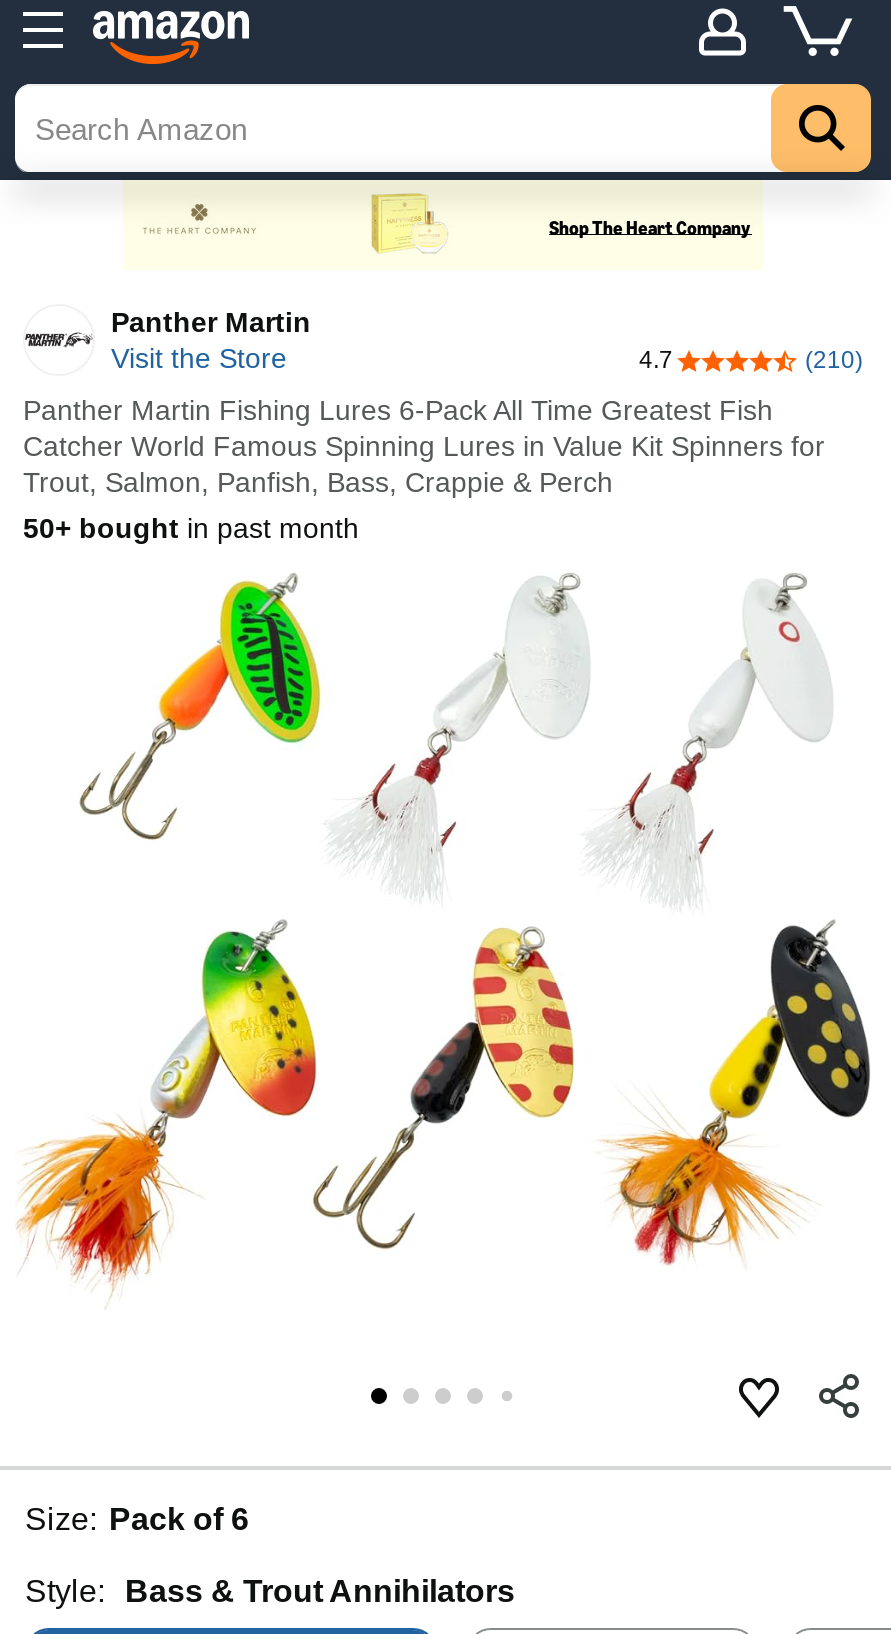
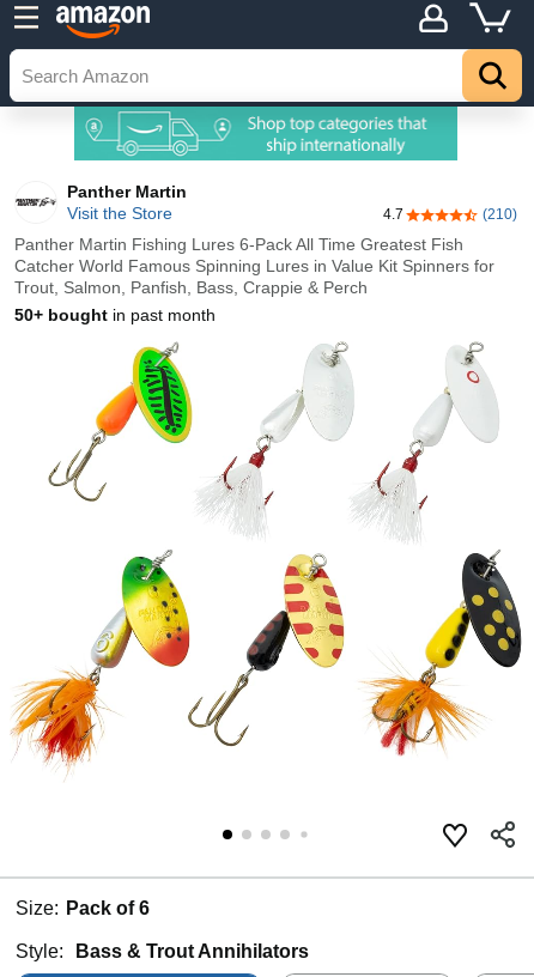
[123,178,763,270] [image] -> [73,105,459,162] [image]

